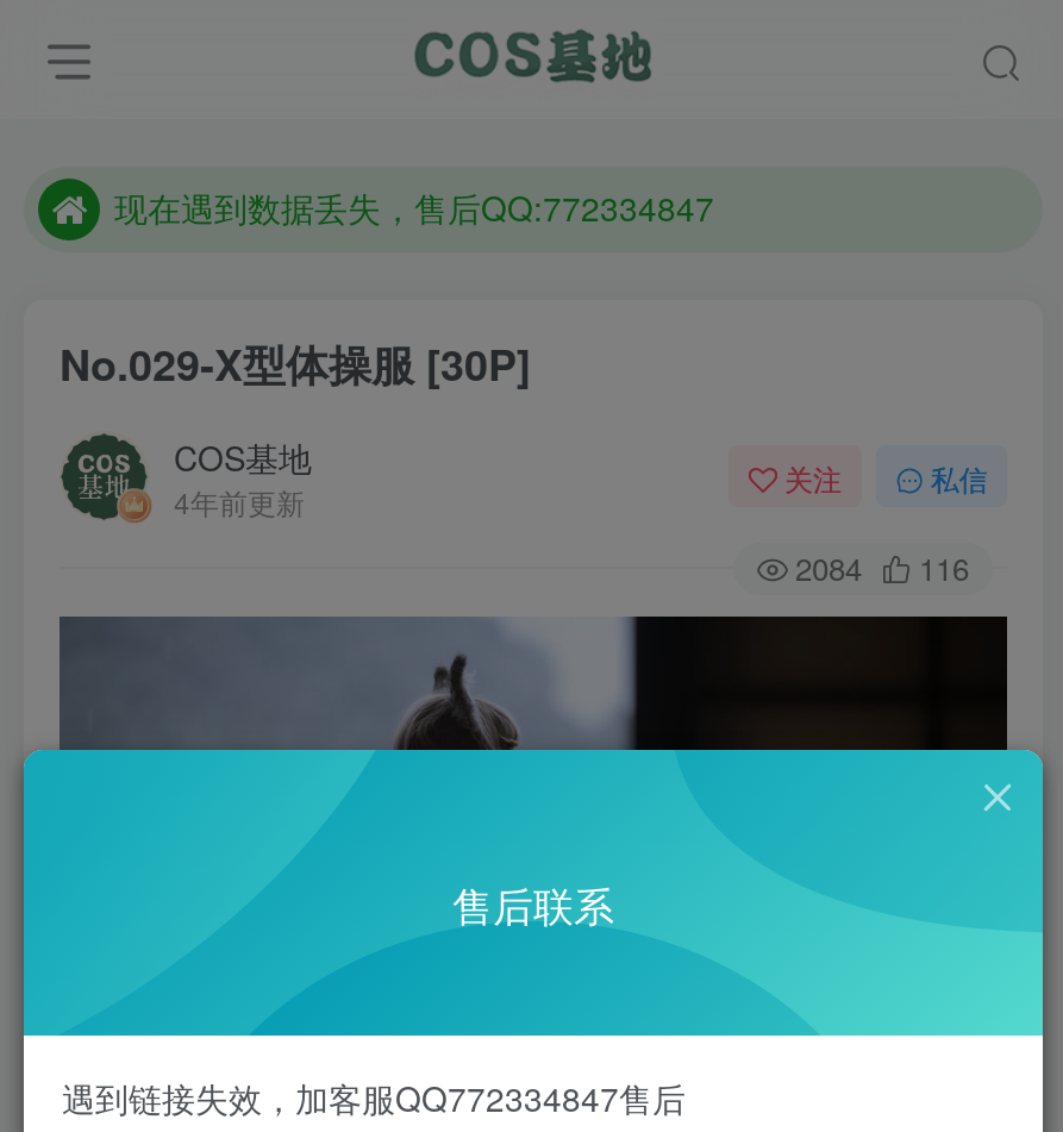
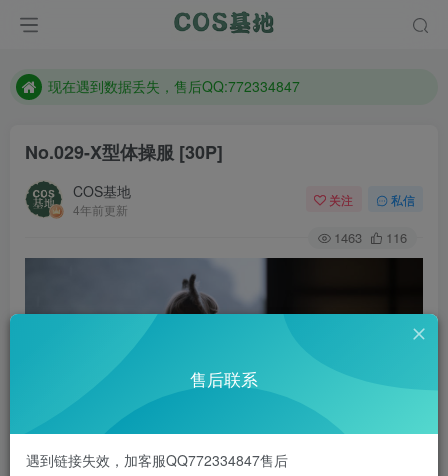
[795,546,969,591] 2084 116 -> [334,228,407,247] 1463 116

